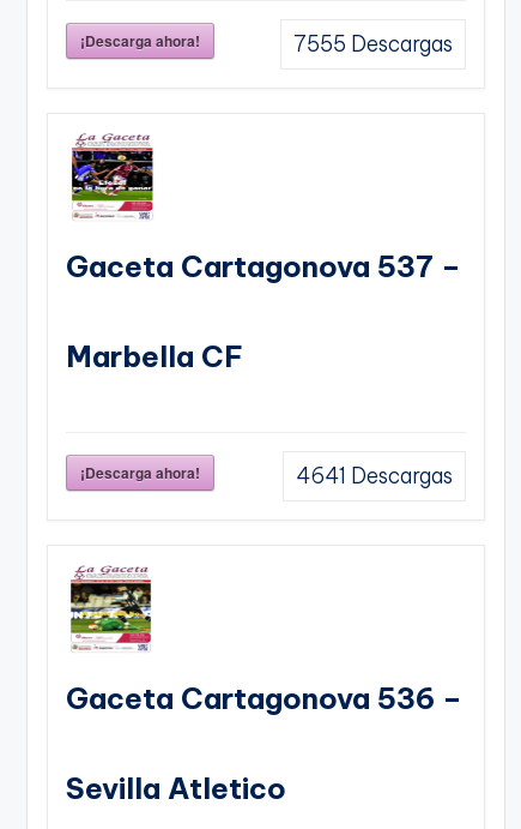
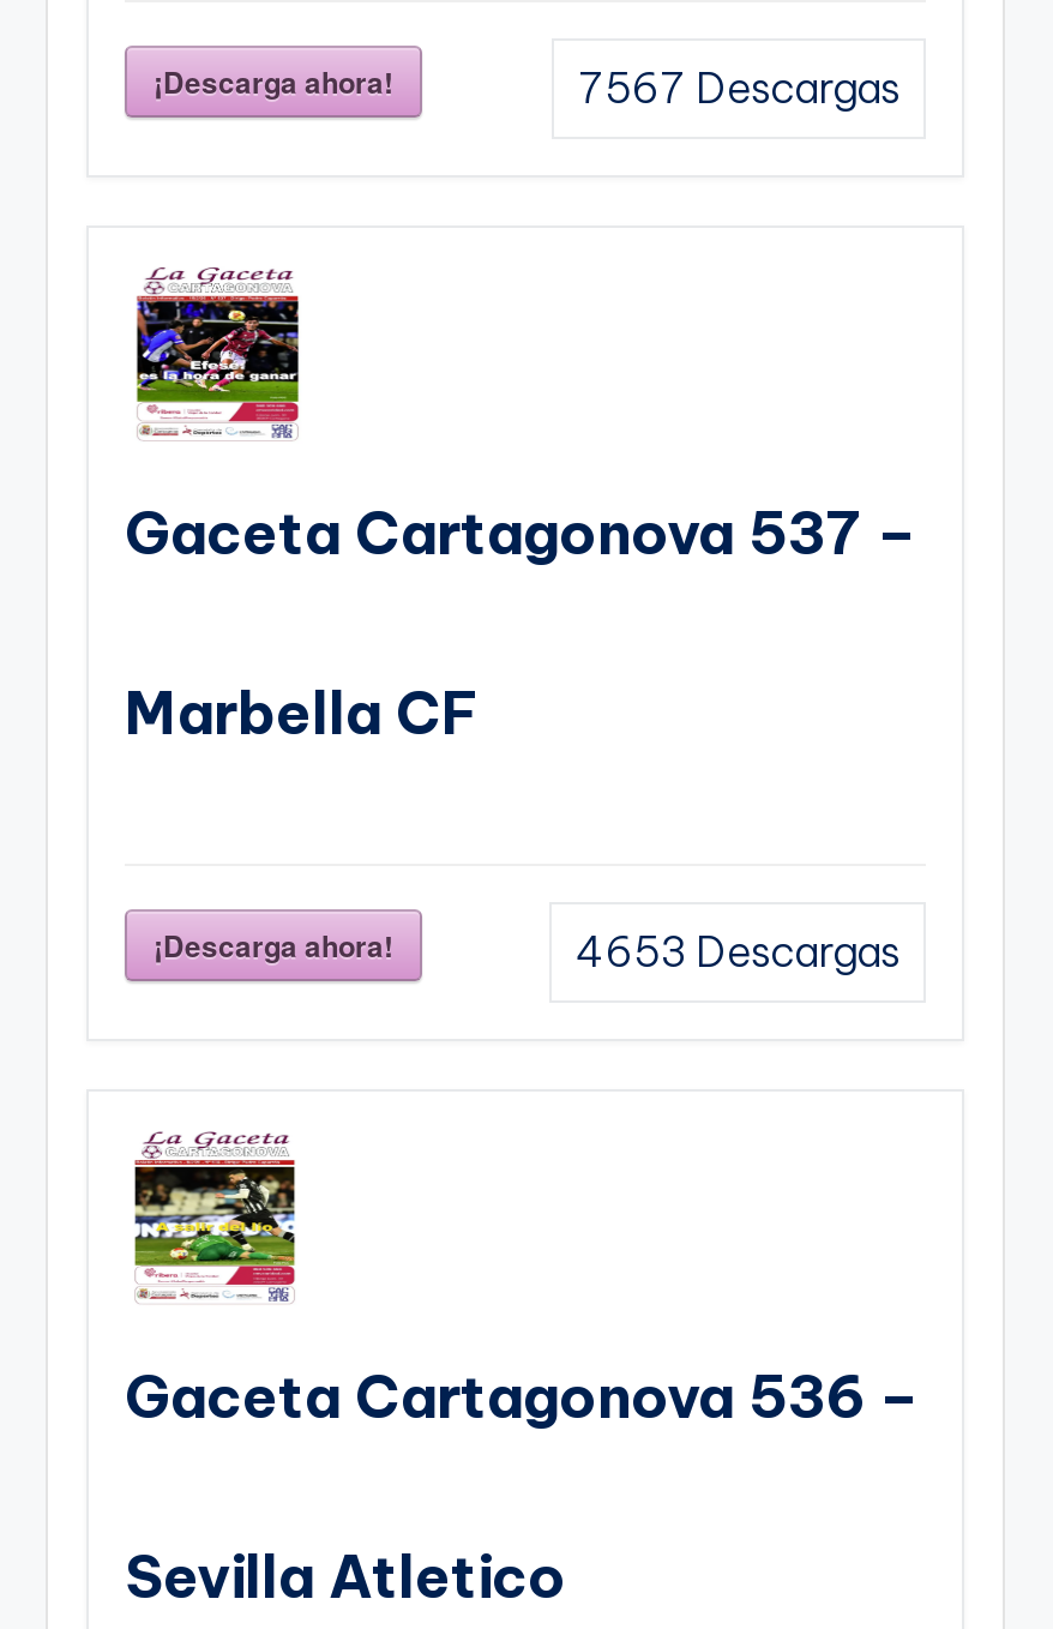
[293,31,453,57] 7555 Descargas -> [578,62,899,115] 7567 Descargas
[296,463,453,489] 4641 Descargas -> [576,926,899,978] 4653 Descargas

